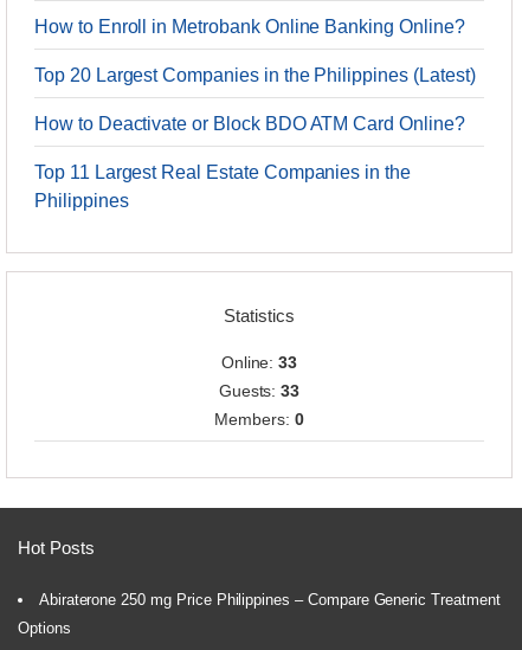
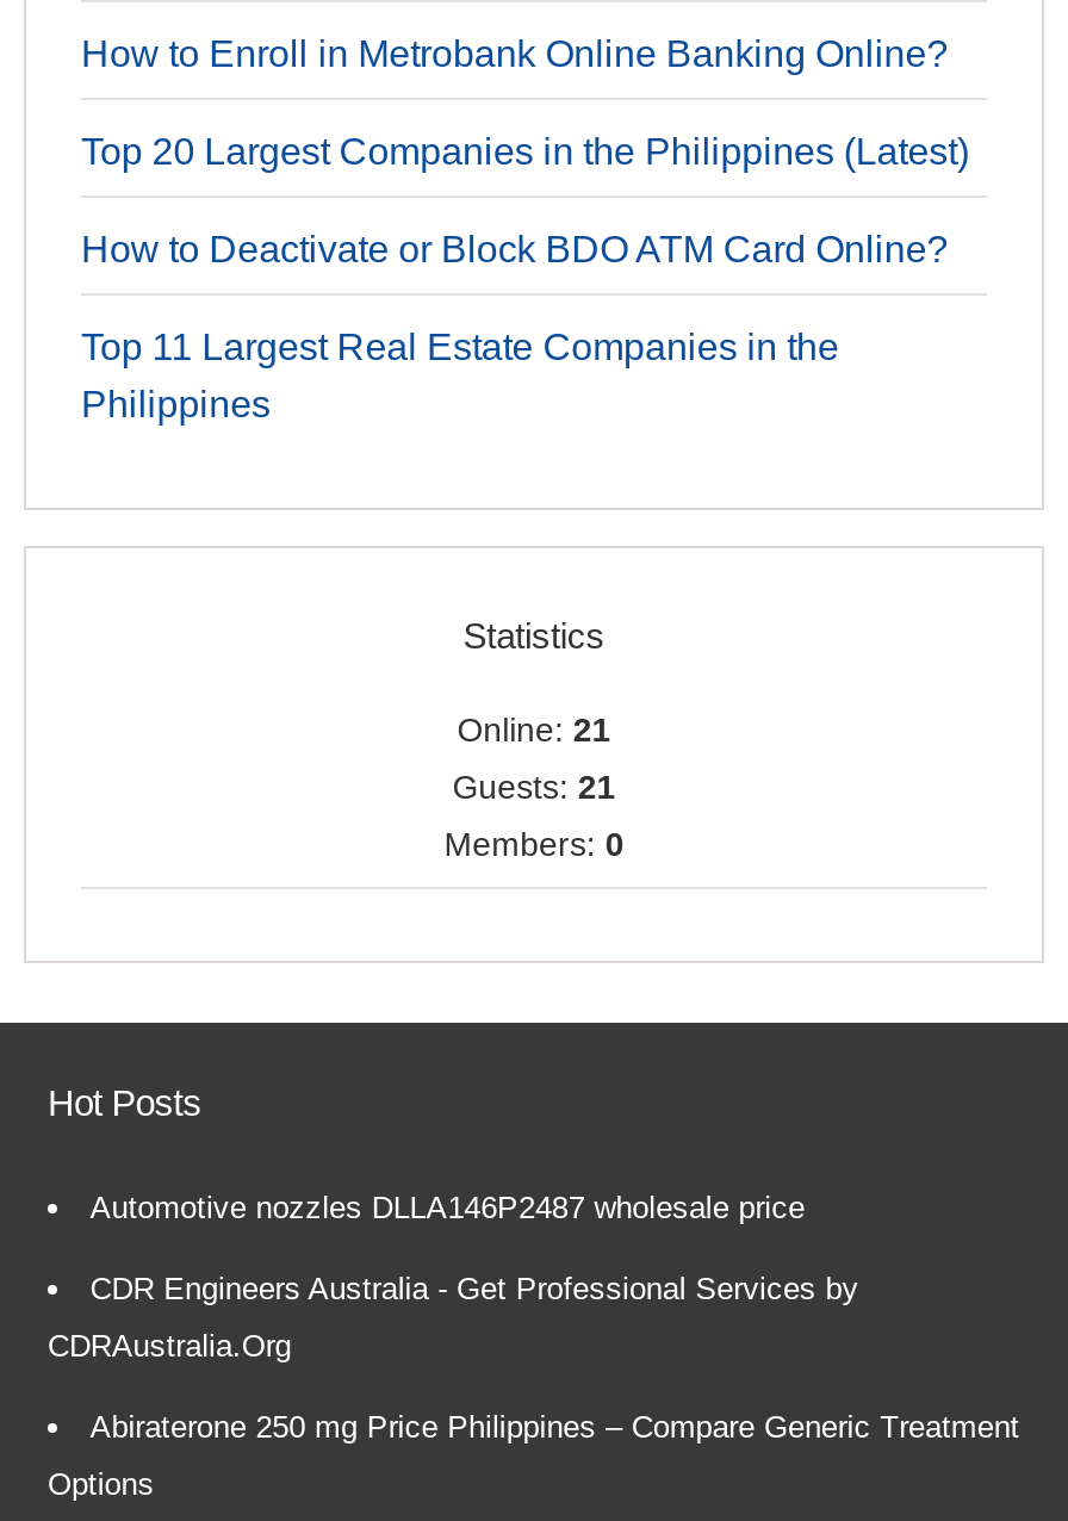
[221,353,297,372] Online: 33 -> [457,711,611,749] Online: 21
[219,381,300,400] Guests: 33 -> [452,768,616,806] Guests: 21
none -> [48,1190,859,1364] Automotive nozzles DLLA146P2487 wholesale price | CDR Engineers Australia - Get Professional Services by | CDRAustralia.Org

